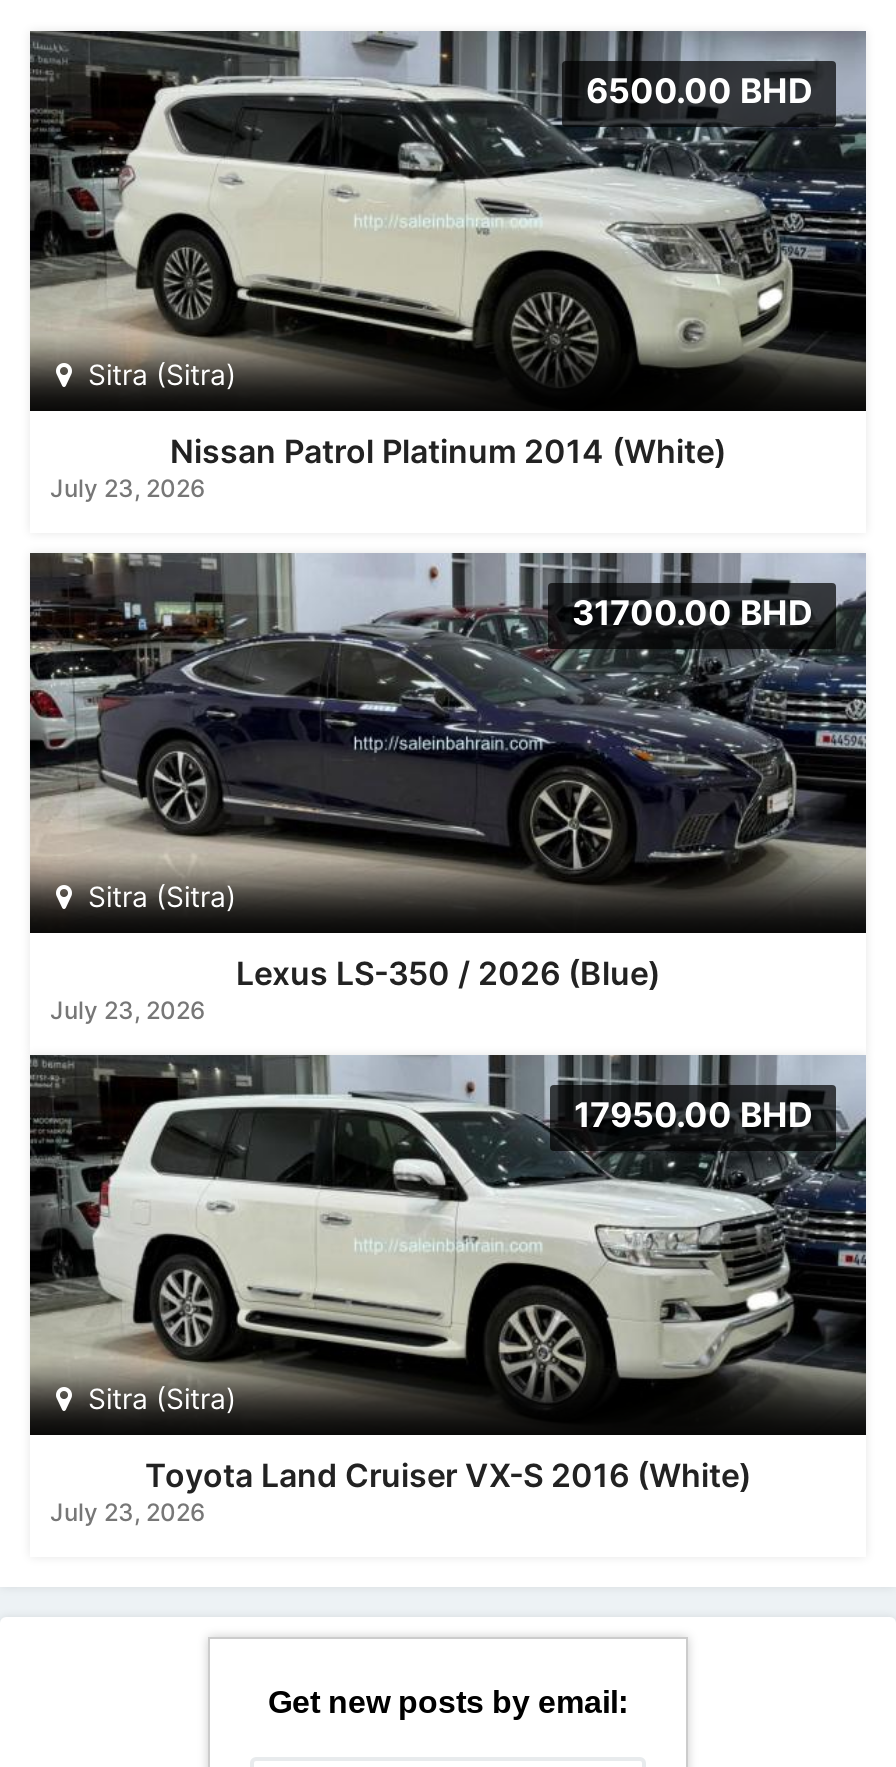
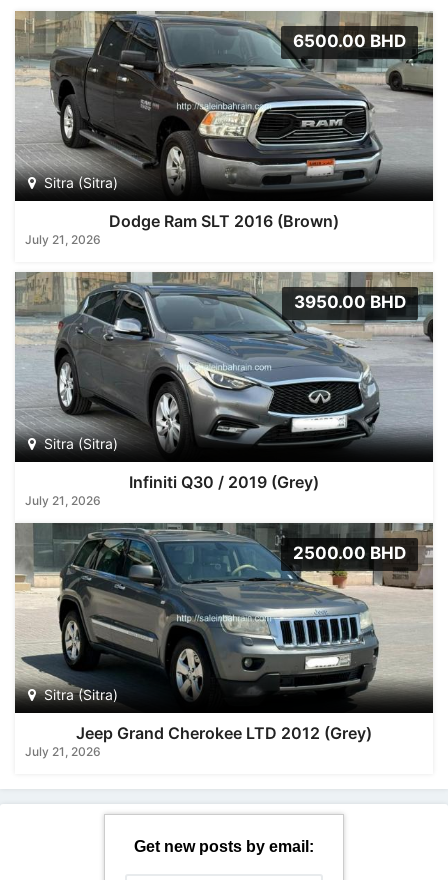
[28,31,866,503] [image] | Nissan Patrol Platinum 2014 (White) | July 23, 2026 -> [15,11,433,247] [image] | Dodge Ram SLT 2016 (Brown) | July 21, 2026
[28,553,868,913] [image] | 31700.00 BHD -> [15,272,433,451] [image] | 3950.00 BHD
[50,954,660,1026] Lexus LS-350 / 2026 (Blue) | July 23, 2026 -> [25,472,319,508] Infiniti Q30 / 2019 (Grey) | July 21, 2026
[28,1055,868,1415] [image] | 17950.00 BHD -> [15,523,433,703] [image] | 2500.00 BHD
[50,1456,751,1528] Toyota Land Cruiser VX-S 2016 (White) | July 23, 2026 -> [25,723,372,759] Jeep Grand Cherokee LTD 2012 (Grey) | July 21, 2026

